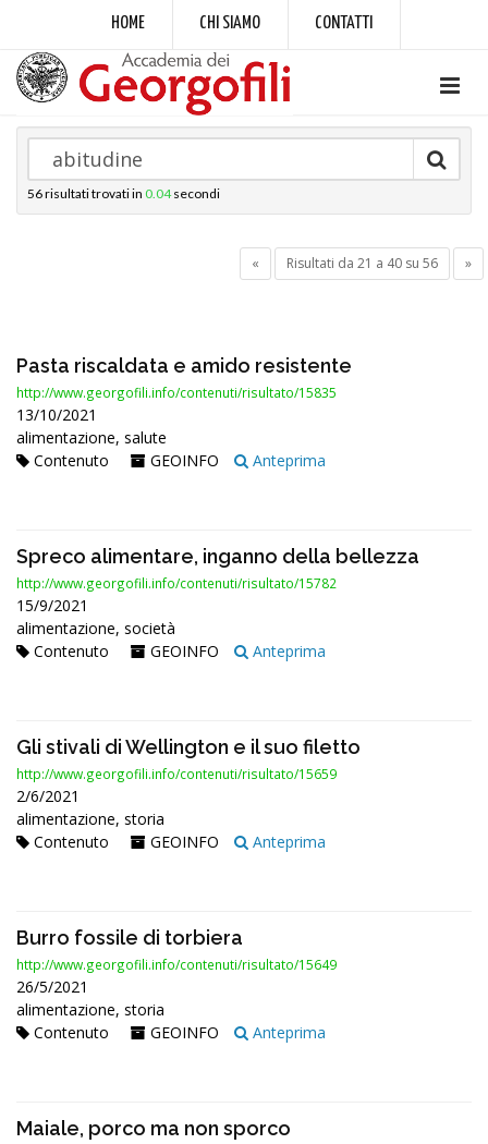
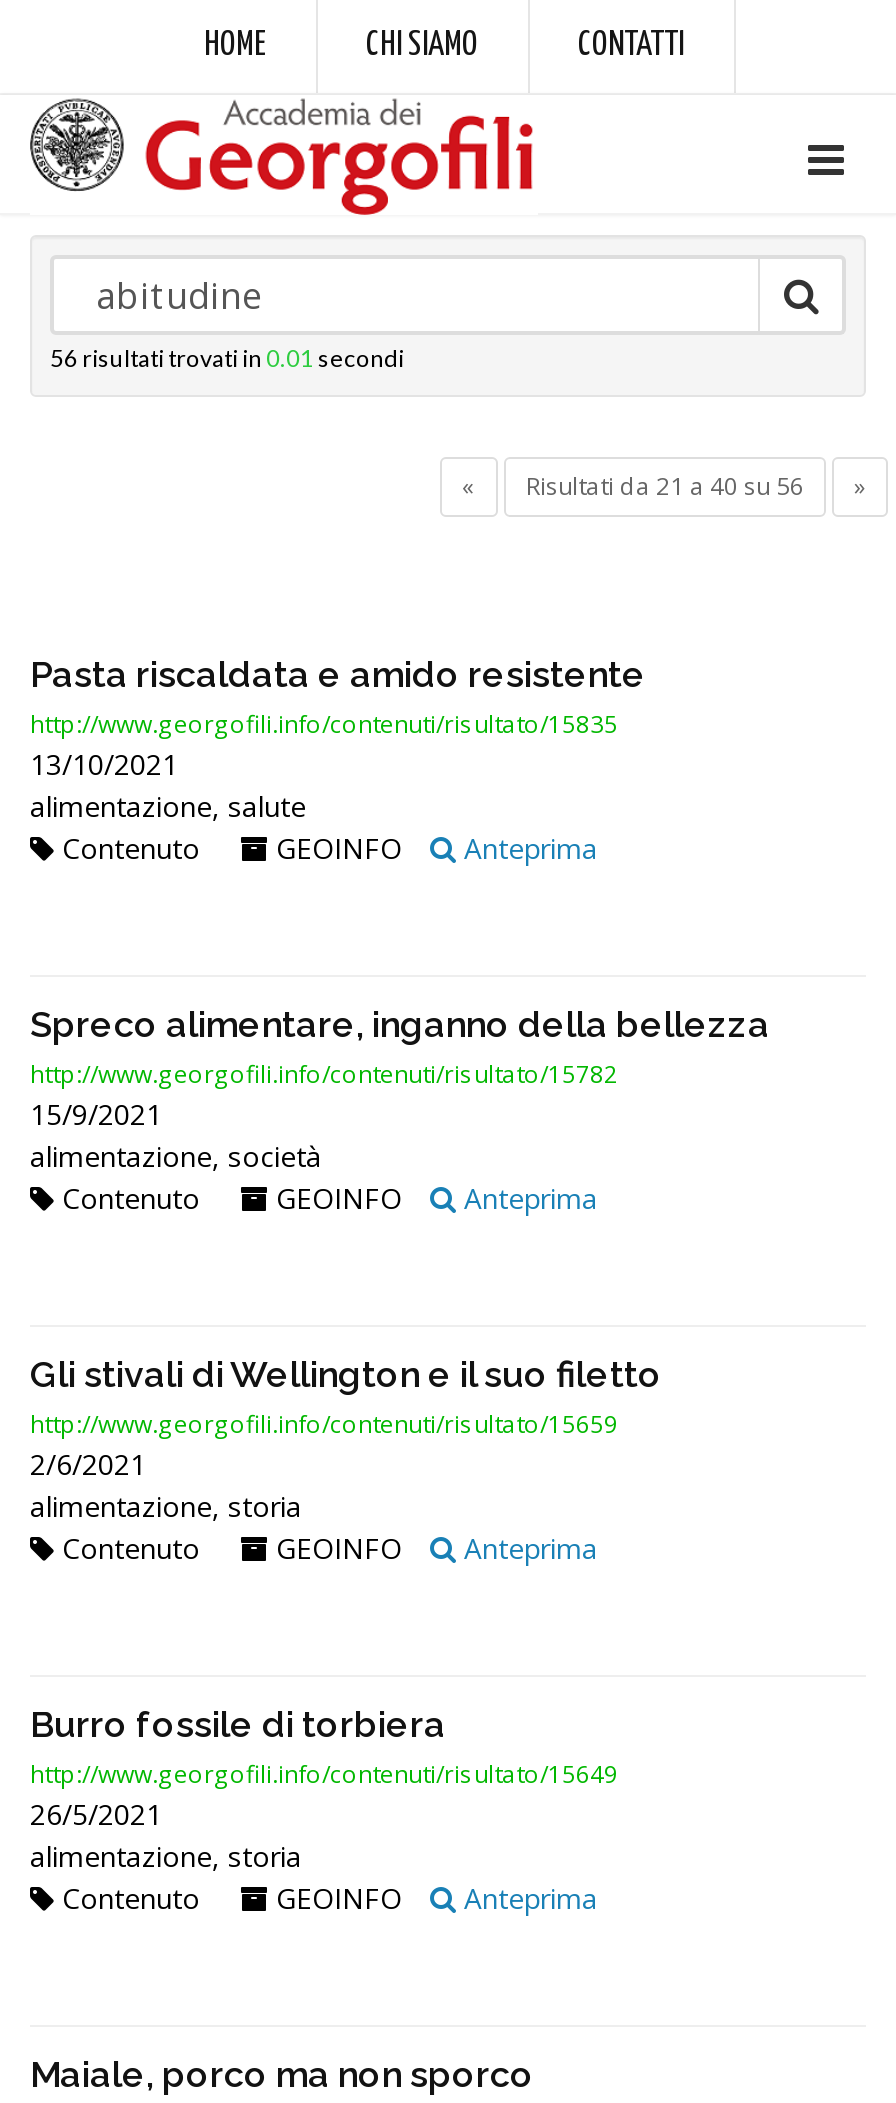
[27,185,220,202] 56 risultati trovati in 0.04 secondi -> [50,343,404,373] 56 risultati trovati in 0.01 secondi

